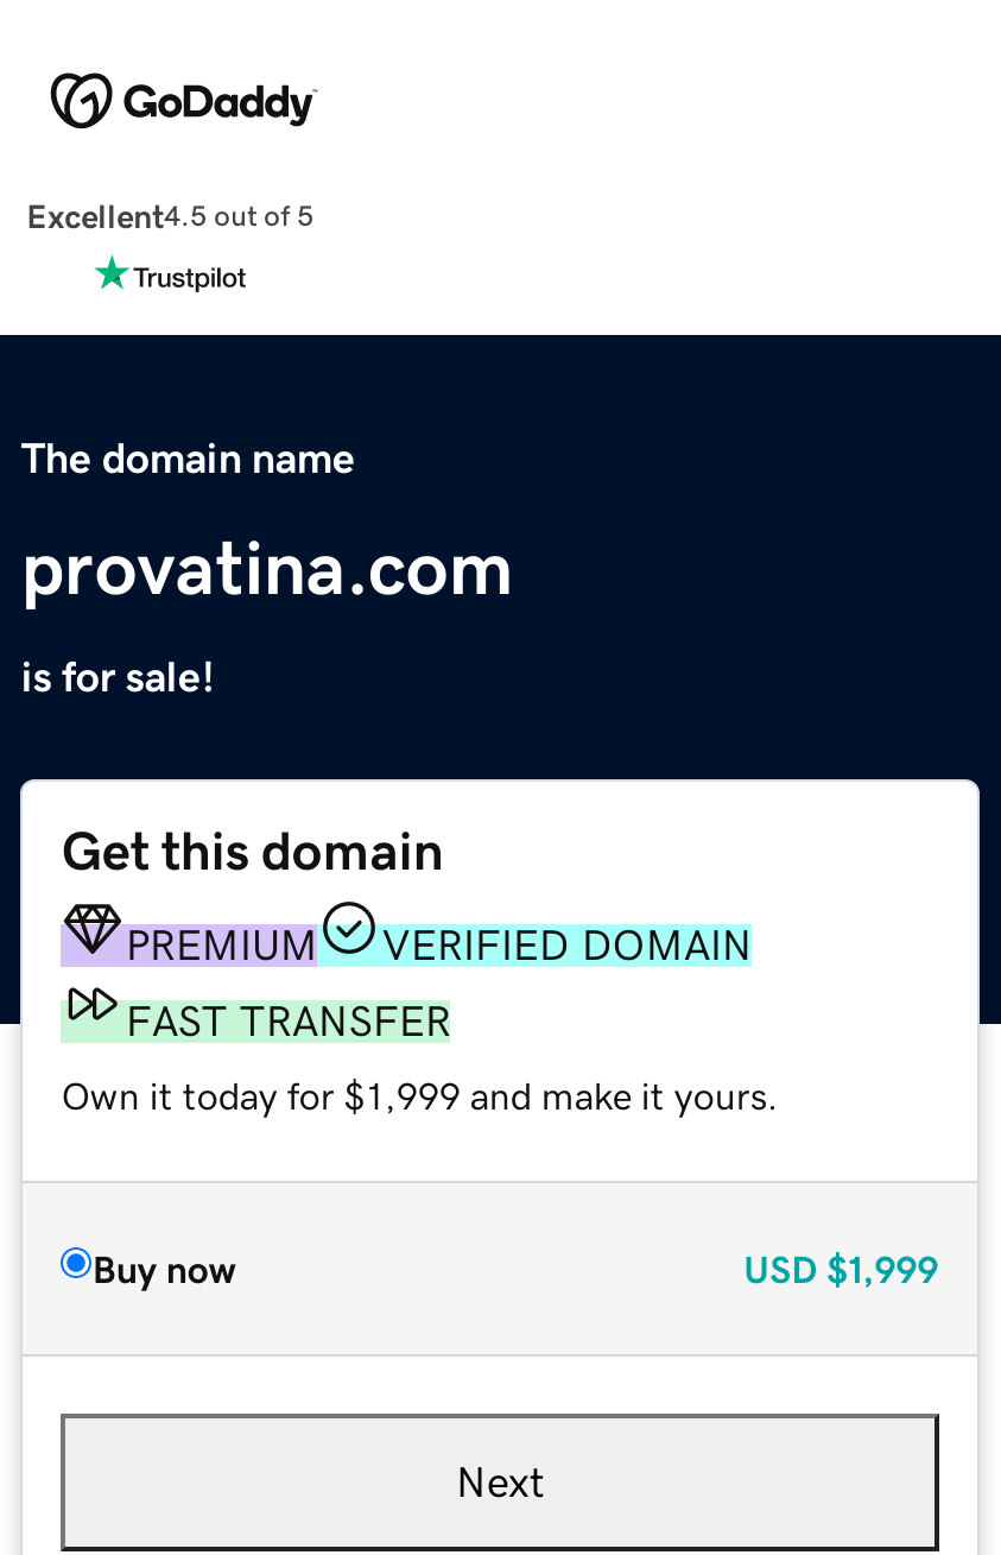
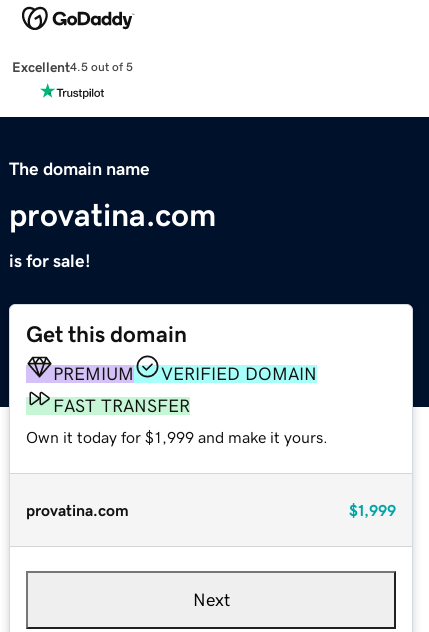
[92,1249,938,1287] Buy now | USD $1,999 -> [26,502,396,518] provatina.com | $1,999

